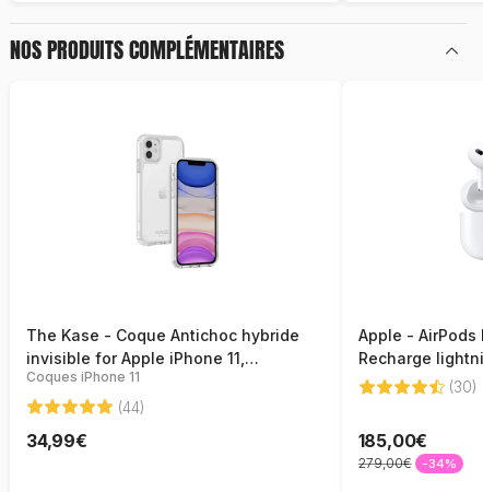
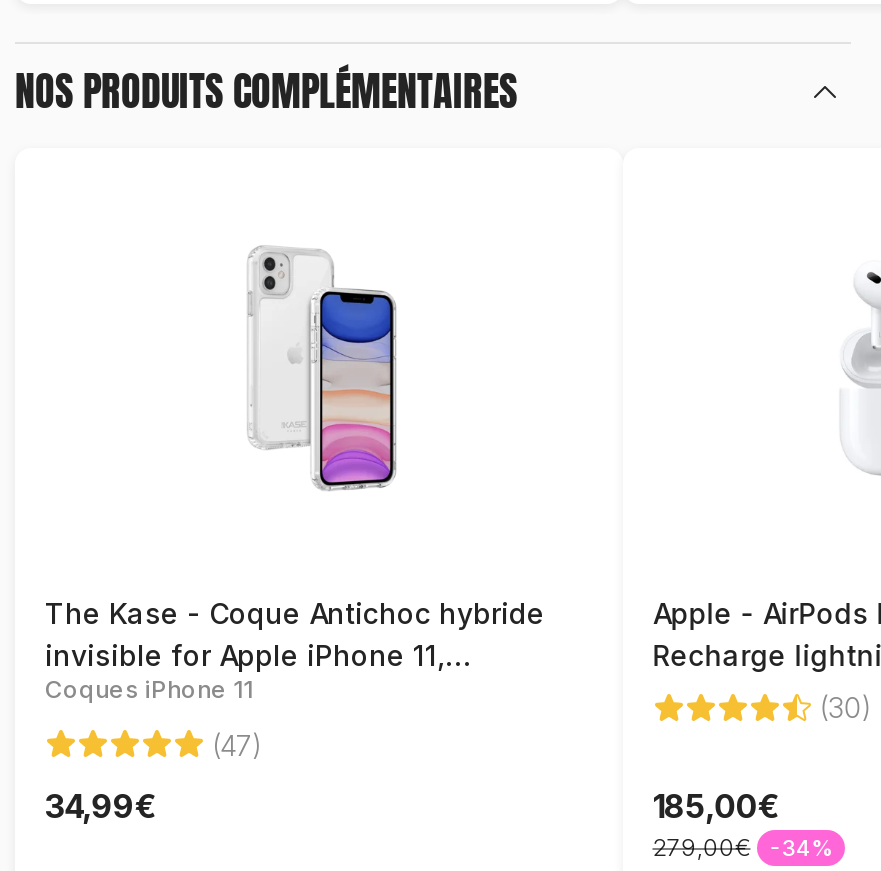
[117,398,145,416] (44) -> [212,728,262,762] (47)

